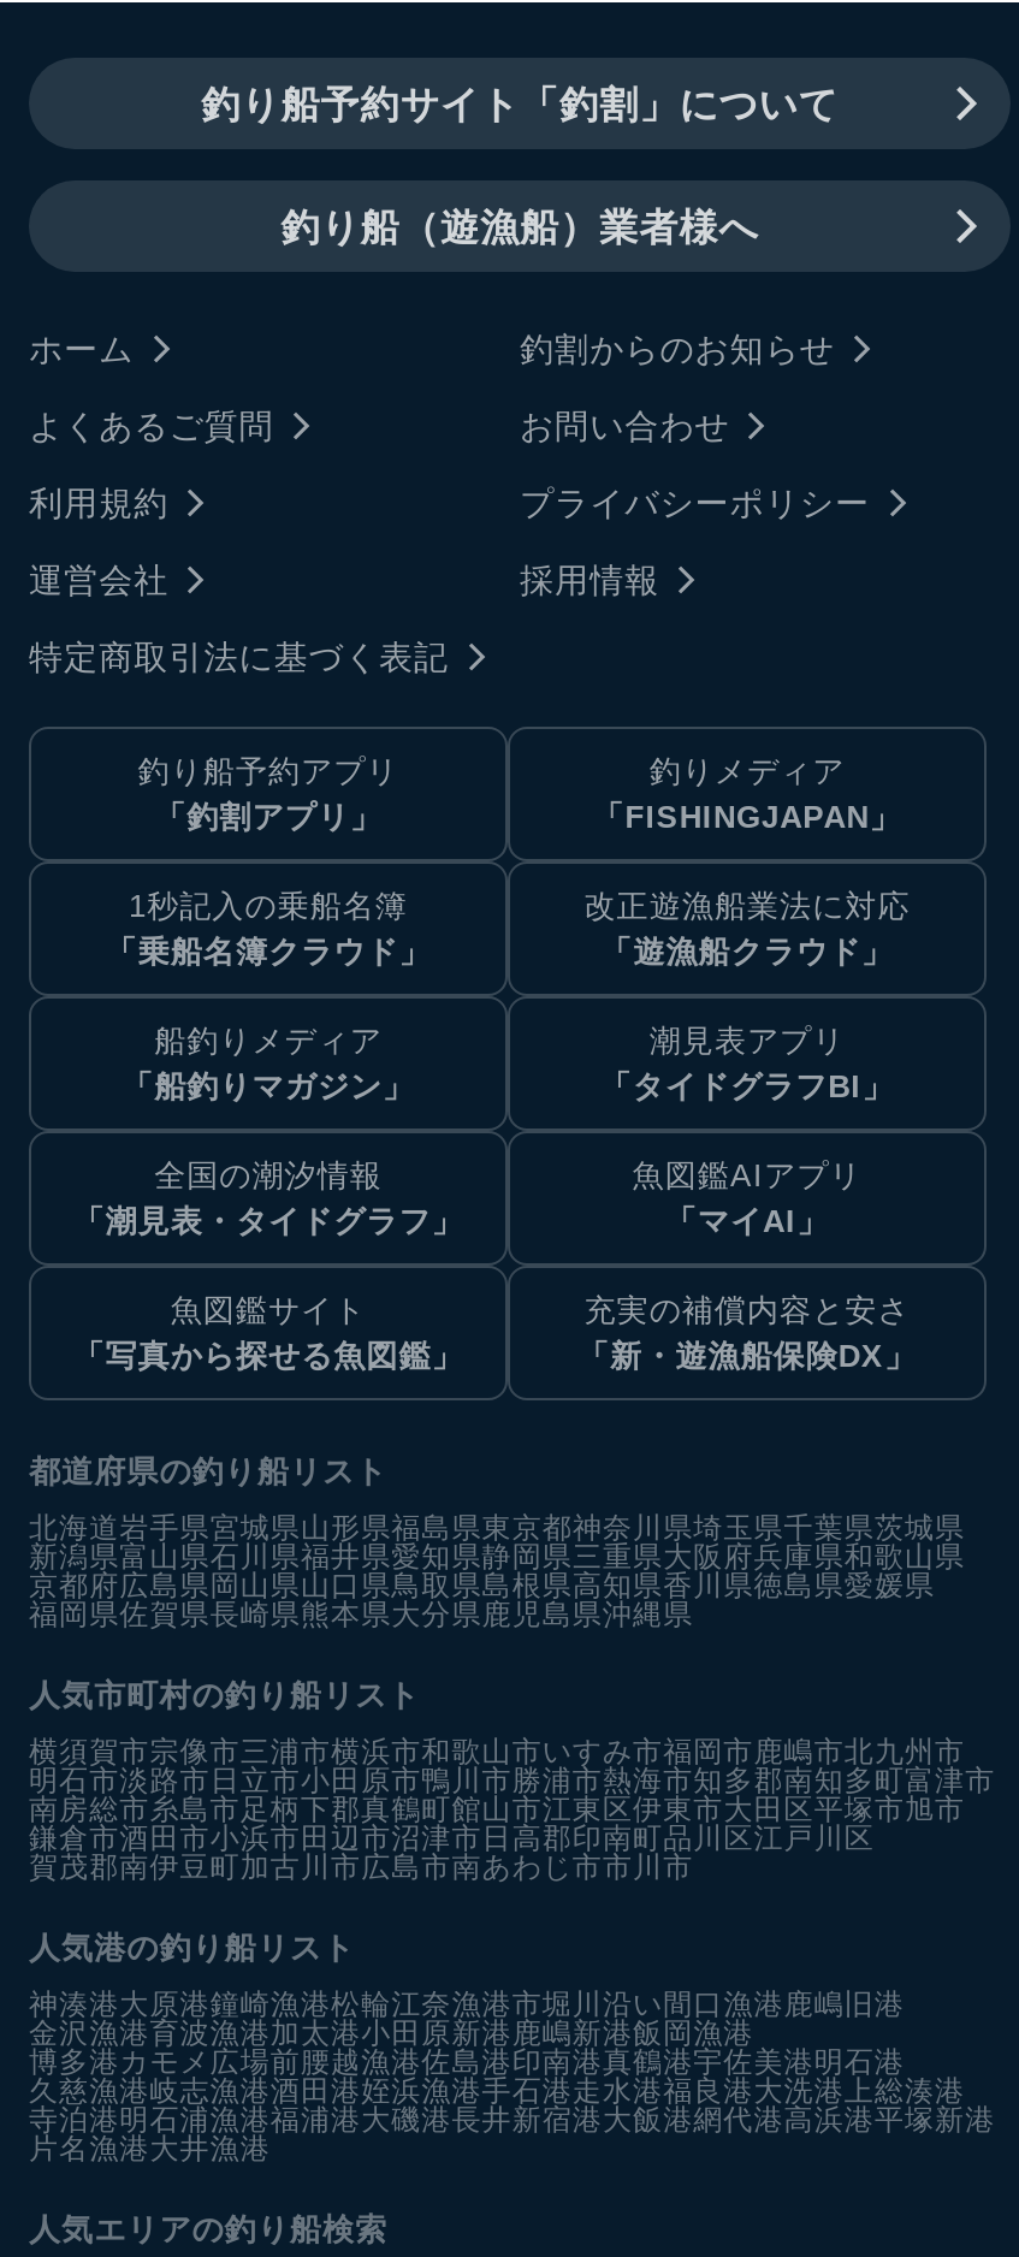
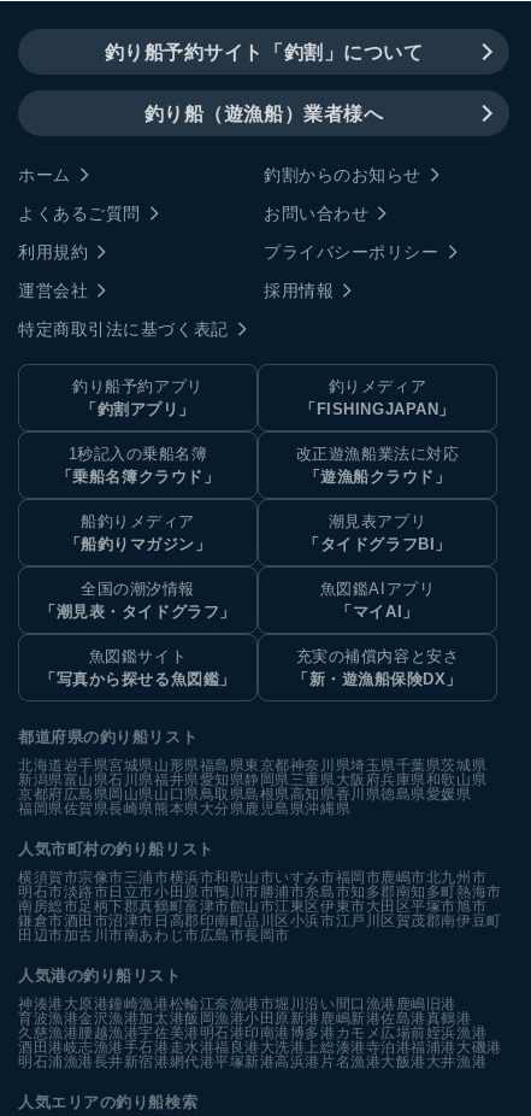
[29,1763,995,1883] 明石市淡路市日立市小田原市鴨川市勝浦市熱海市知多郡南知多町富津市 | 南房総市糸島市足柄下郡真鶴町館山市江東区伊東市大田区平塚市旭市 | 鎌倉市酒田市小浜市田辺市沼津市日高郡印南町品川区江戸川区 | 賀茂郡南伊豆町加古川市広島市南あわじ市市川市 -> [18,883,502,943] 明石市淡路市日立市小田原市鴨川市勝浦市糸島市知多郡南知多町熱海市 | 南房総市足柄下郡真鶴町富津市館山市江東区伊東市大田区平塚市旭市 | 鎌倉市酒田市沼津市日高郡印南町品川区小浜市江戸川区賀茂郡南伊豆町 | 田辺市加古川市南あわじ市広島市長岡市
[29,2015,995,2164] 金沢漁港育波漁港加太港小田原新港鹿嶋新港飯岡漁港 | 博多港カモメ広場前腰越漁港佐島港印南港真鶴港宇佐美港明石港 | 久慈漁港岐志漁港酒田港姪浜漁港手石港走水港福良港大洗港上総湊港 | 寺泊港明石浦漁港福浦港大磯港長井新宿港大飯港網代港高浜港平塚新港 | 片名漁港大井漁港 -> [18,1009,502,1070] 育波漁港金沢漁港加太港飯岡漁港小田原新港鹿嶋新港佐島港真鶴港 | 久慈漁港腰越漁港宇佐美港明石港印南港博多港カモメ広場前姪浜漁港 | 酒田港岐志漁港手石港走水港福良港大洗港上総湊港寺泊港福浦港大磯港 | 明石浦漁港長井新宿港網代港平塚新港高浜港片名漁港大飯港大井漁港

